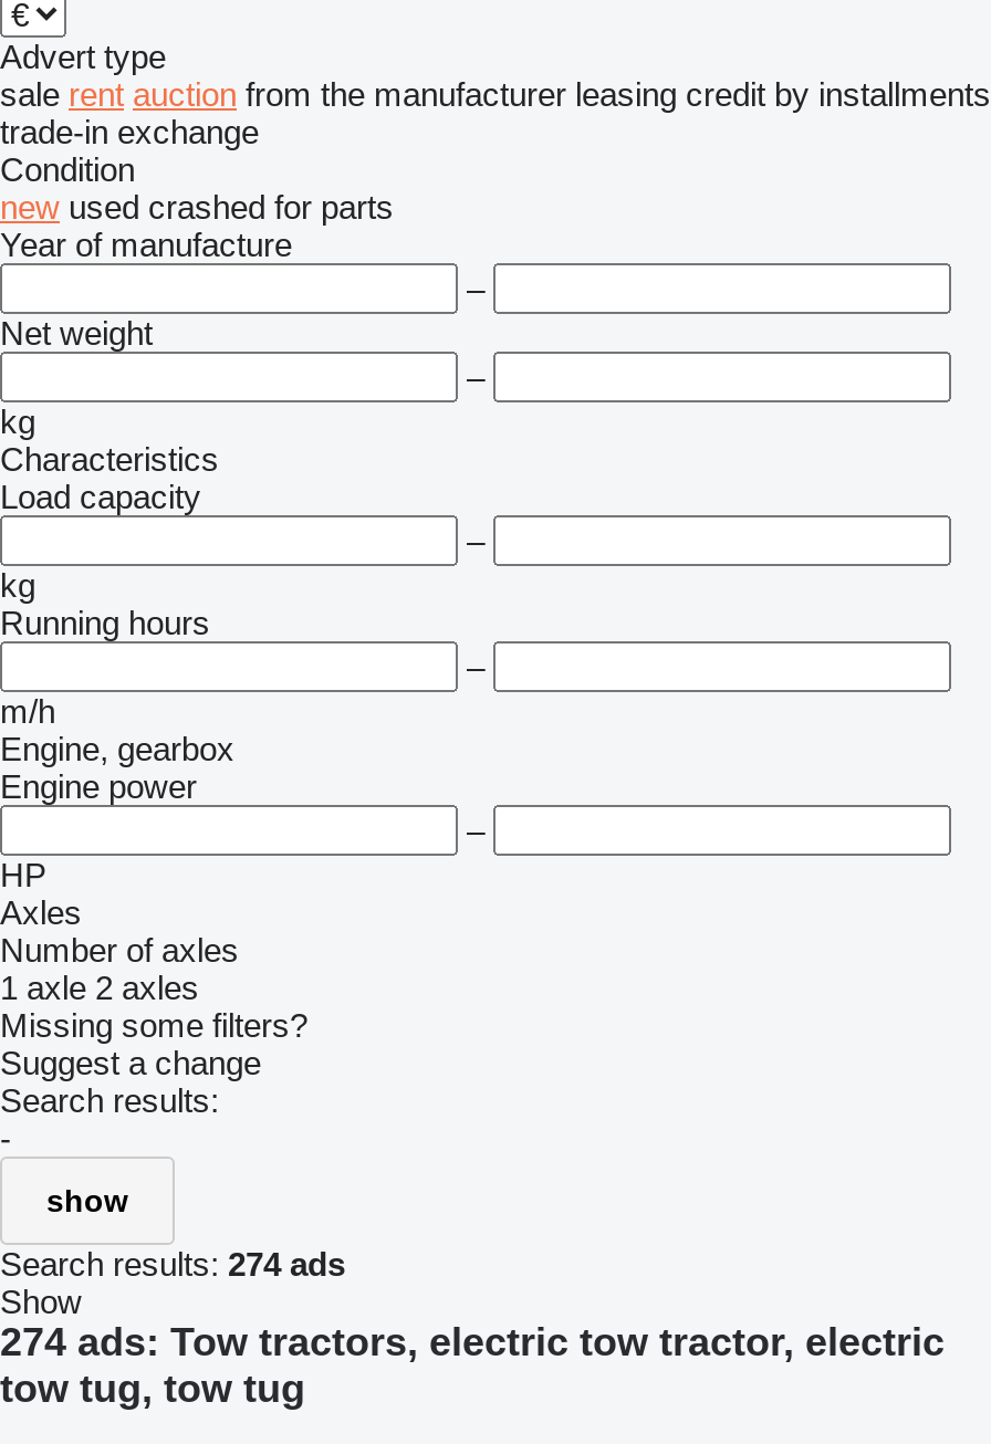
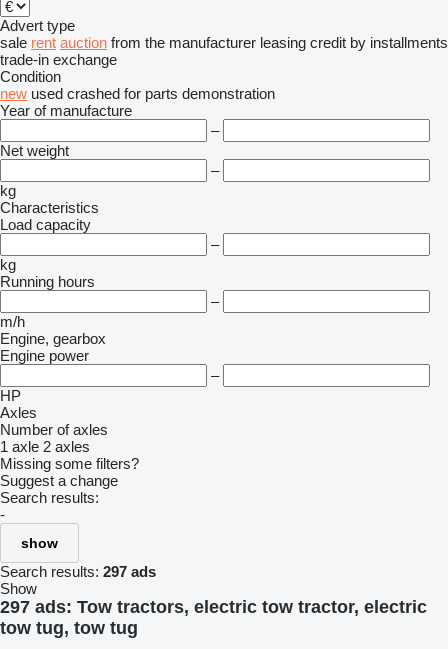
[0,188,394,226] new used crashed for parts -> [0,85,275,102] new used crashed for parts demonstration
[0,1245,345,1283] Search results: 274 ads -> [0,563,156,580] Search results: 297 ads
[0,1320,945,1364] 274 ads: Tow tractors, electric tow tractor, electric -> [0,597,427,617] 297 ads: Tow tractors, electric tow tractor, electric

